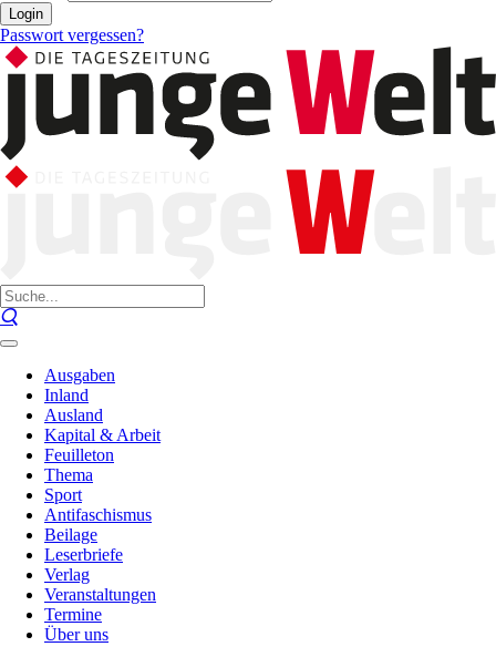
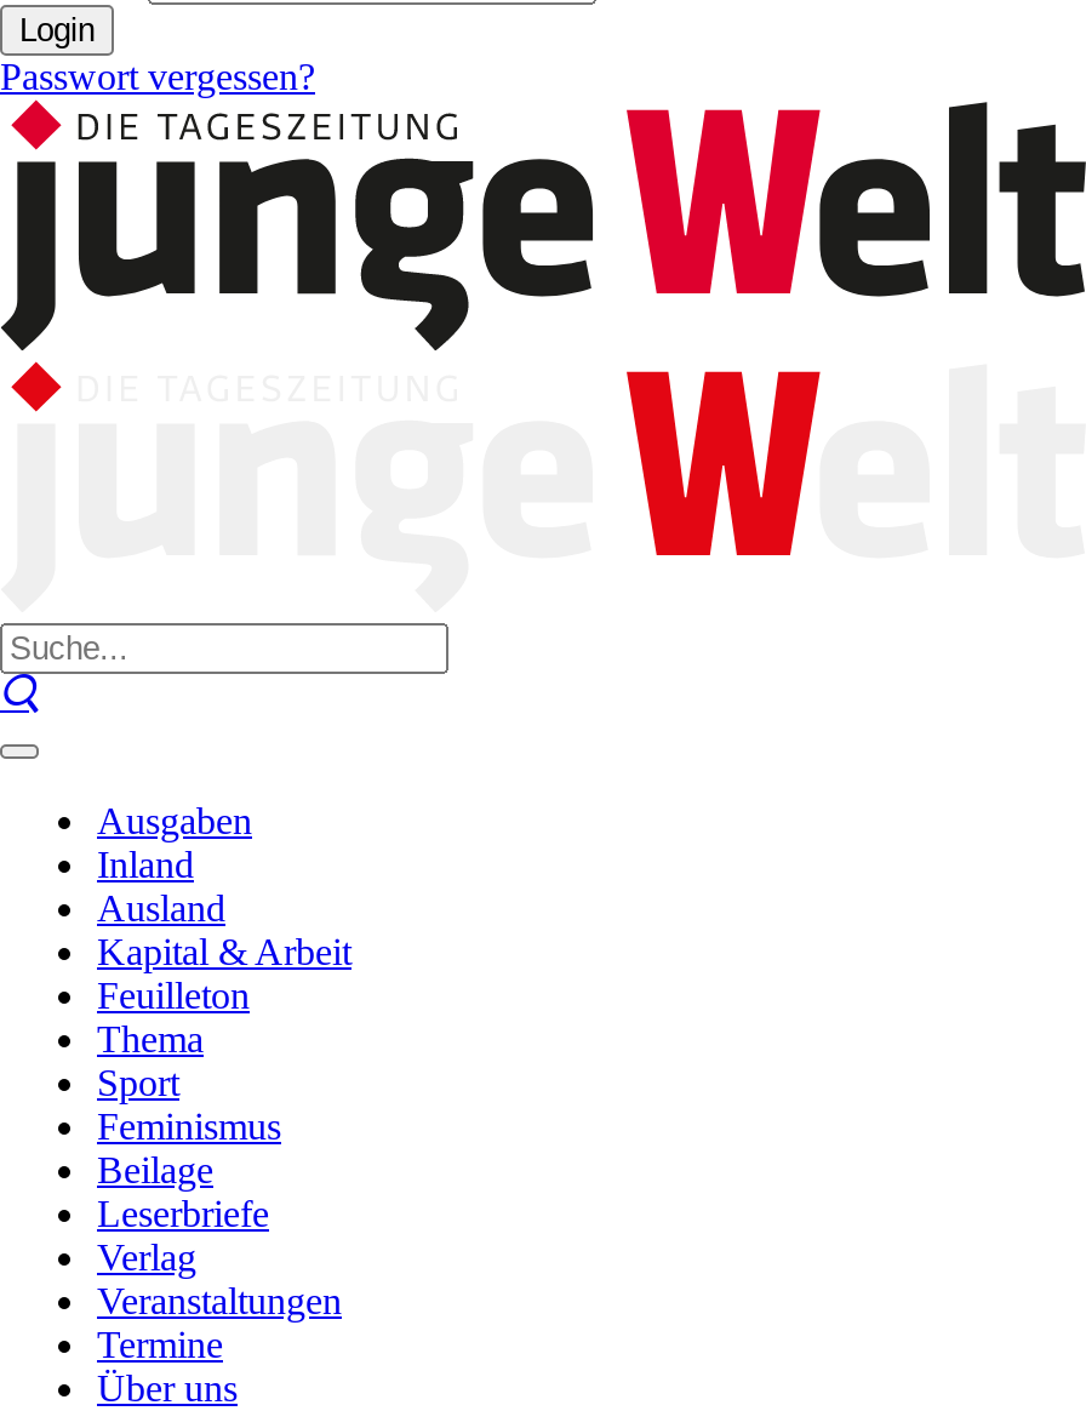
[44,505,152,524] Antifaschismus -> [97,1106,281,1147] Feminismus

